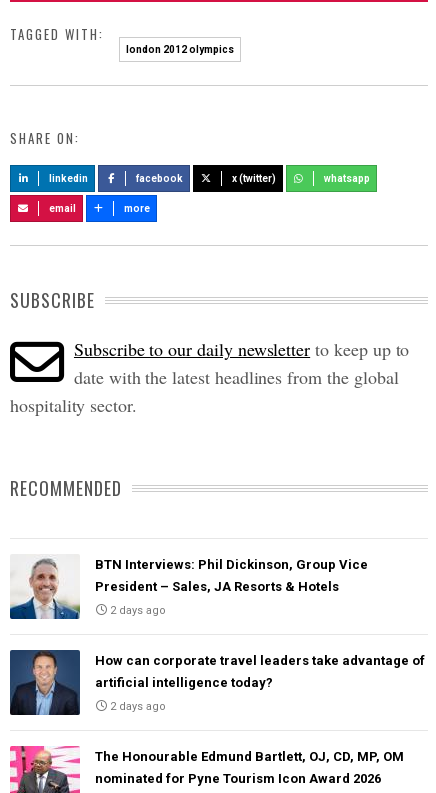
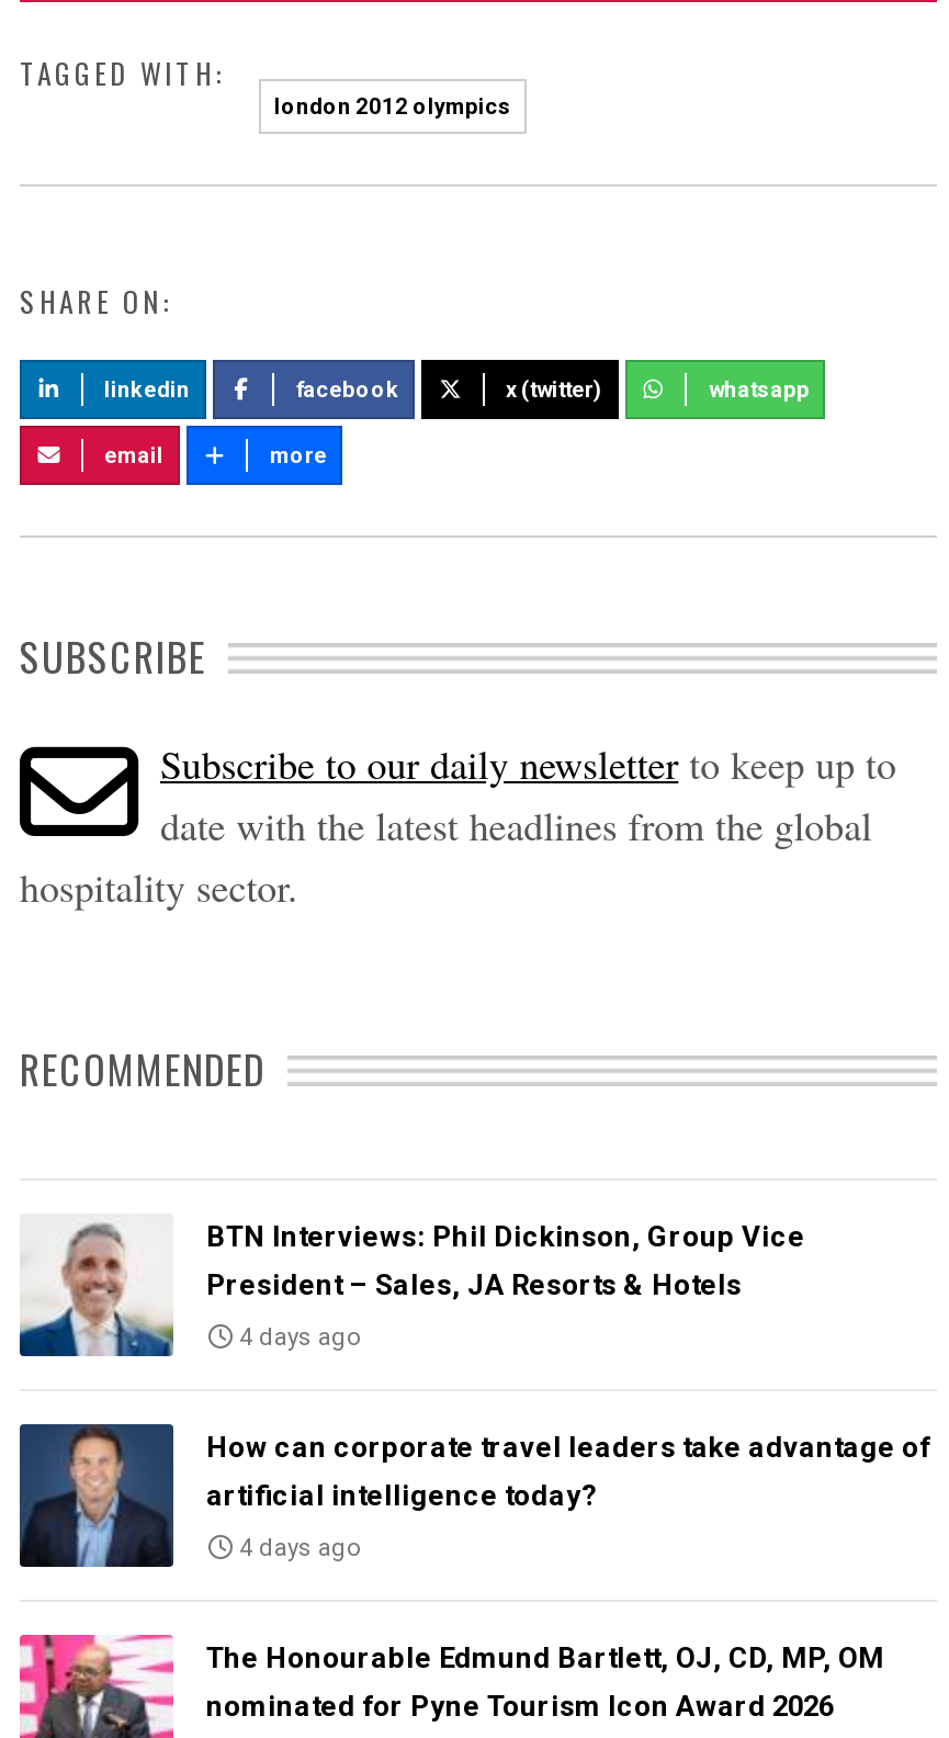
[107,604,166,617] 2 days ago -> [233,1323,362,1352] 4 days ago
[107,700,166,713] 2 days ago -> [233,1534,362,1562] 4 days ago

